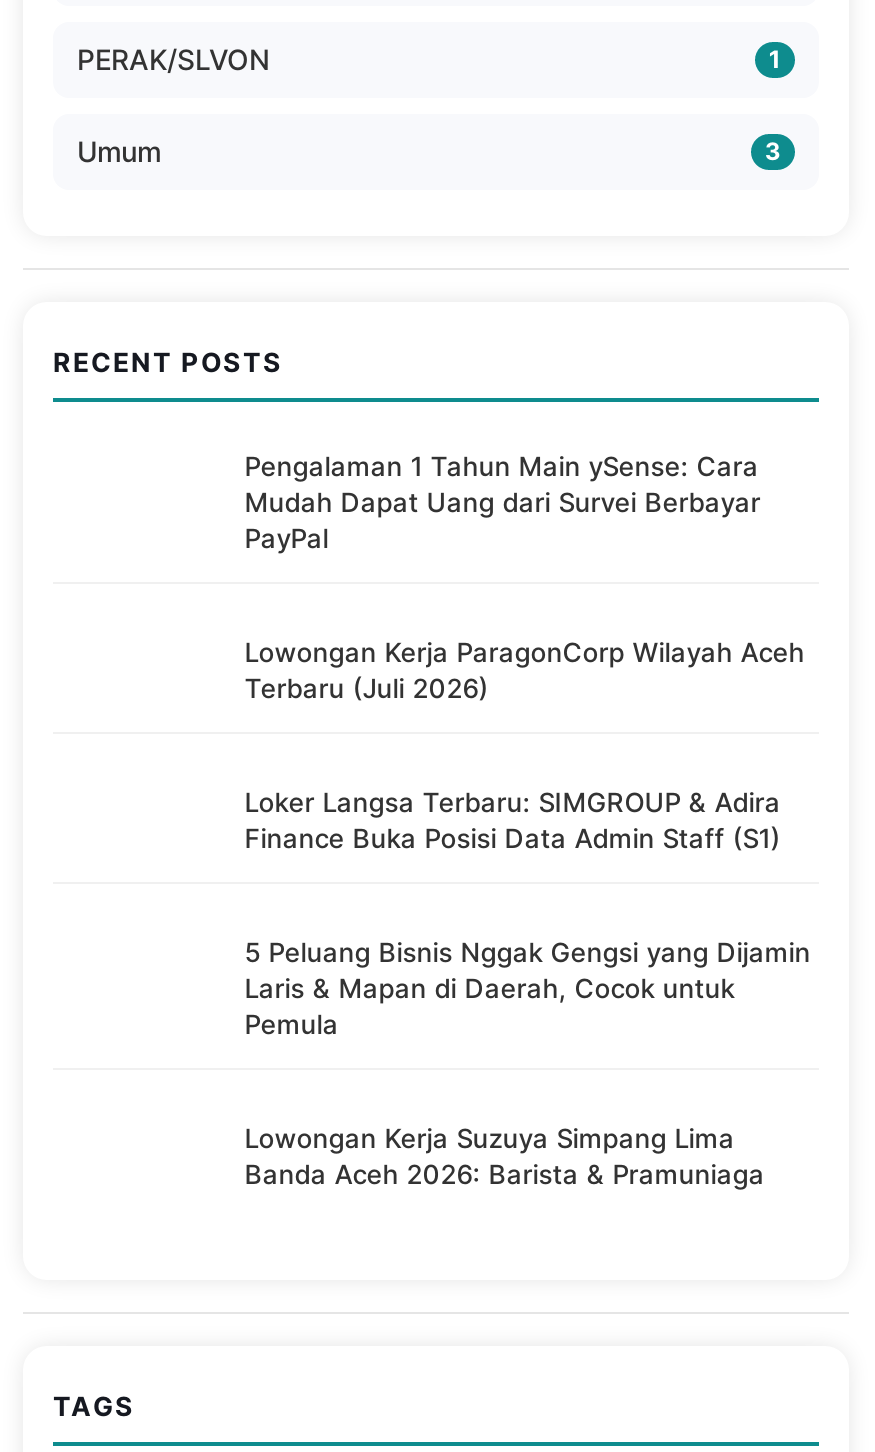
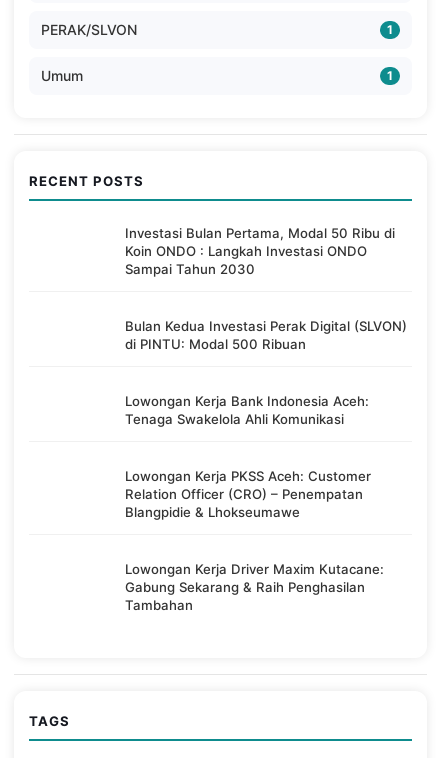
[765,137,781,167] 3 -> [387,68,393,83] 1
[245,451,761,555] Pengalaman 1 Tahun Main ySense: Cara | Mudah Dapat Uang dari Survei Berbayar | PayPal -> [125,225,395,277] Investasi Bulan Pertama, Modal 50 Ribu di | Koin ONDO : Langkah Investasi ONDO | Sampai Tahun 2030
[245,637,805,705] Lowongan Kerja ParagonCorp Wilayah Aceh | Terbaru (Juli 2026) -> [125,318,407,352] Bulan Kedua Investasi Perak Digital (SLVON) | di PINTU: Modal 500 Ribuan
[245,787,781,855] Loker Langsa Terbaru: SIMGROUP & Adira | Finance Buka Posisi Data Admin Staff (S1) -> [125,393,369,427] Lowongan Kerja Bank Indonesia Aceh: | Tenaga Swakelola Ahli Komunikasi
[245,937,811,1041] 5 Peluang Bisnis Nggak Gengsi yang Dijamin | Laris & Mapan di Daerah, Cocok untuk | Pemula -> [125,468,371,520] Lowongan Kerja PKSS Aceh: Customer | Relation Officer (CRO) – Penempatan | Blangpidie & Lhokseumawe
[245,1123,765,1191] Lowongan Kerja Suzuya Simpang Lima | Banda Aceh 2026: Barista & Pramuniaga -> [125,561,384,613] Lowongan Kerja Driver Maxim Kutacane: | Gabung Sekarang & Raih Penghasilan | Tambahan

